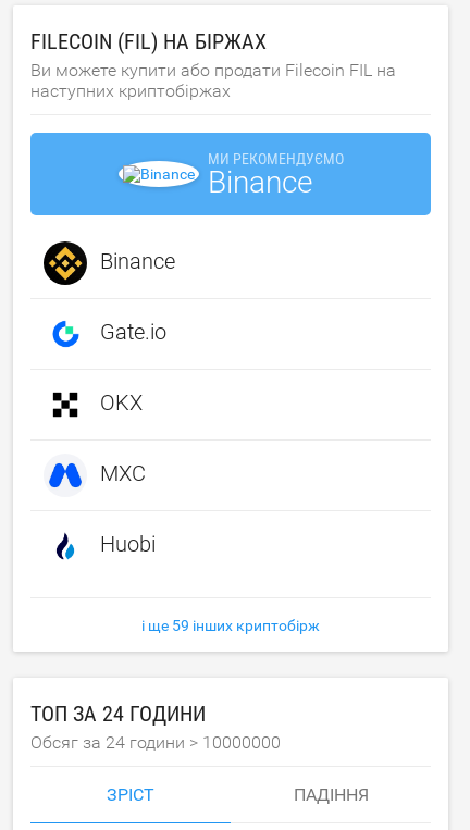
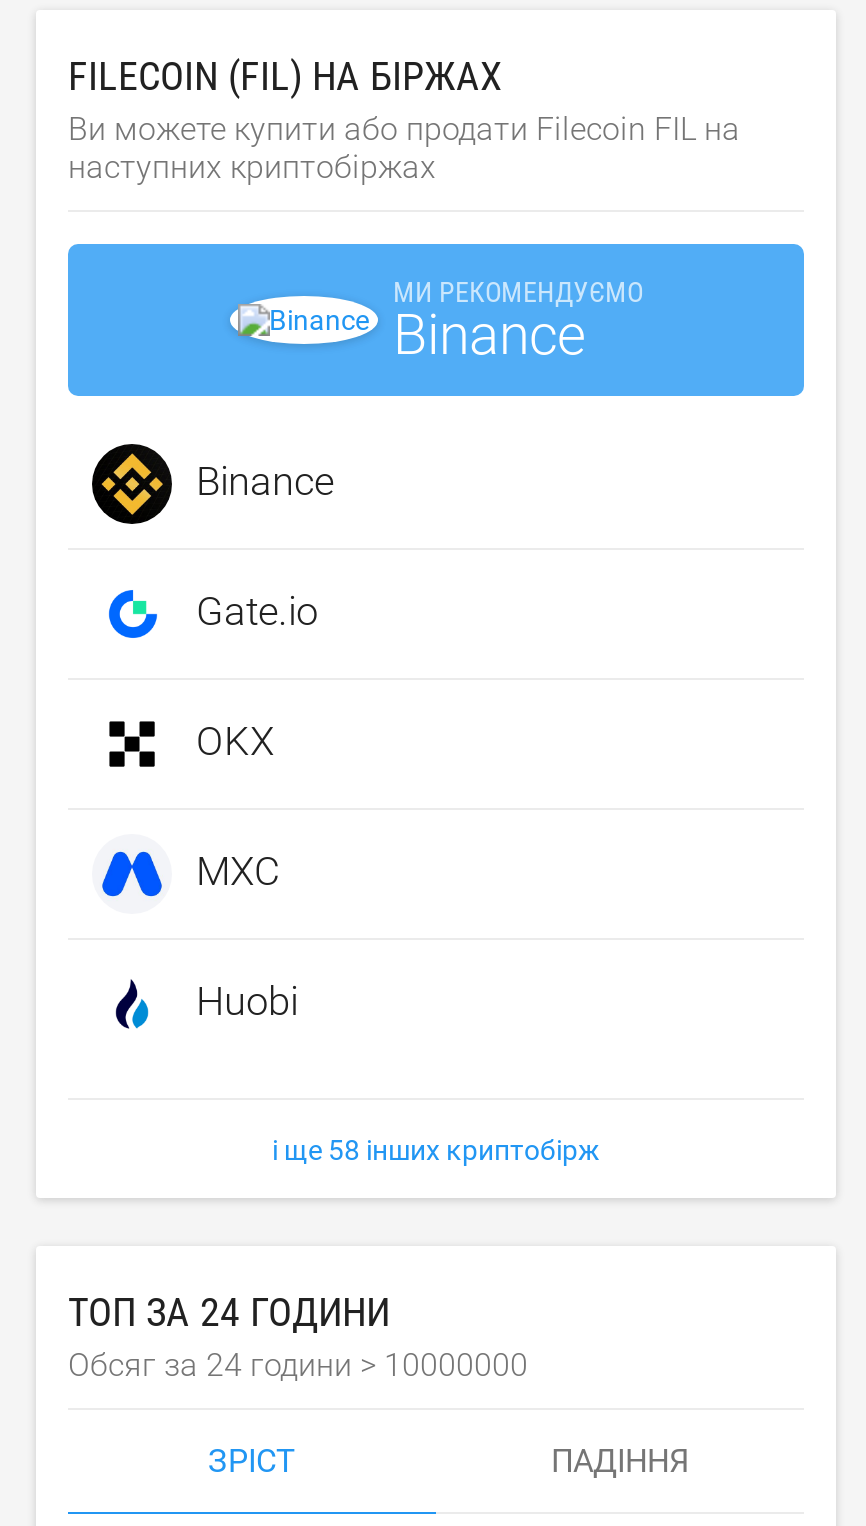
[141,616,320,634] і ще 59 інших криптобірж -> [272,1133,600,1165] і ще 58 інших криптобірж

